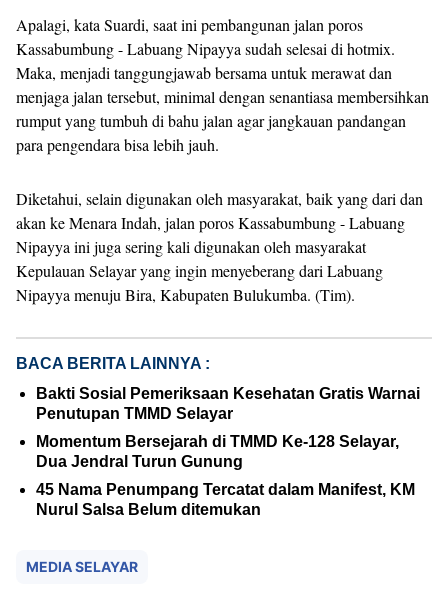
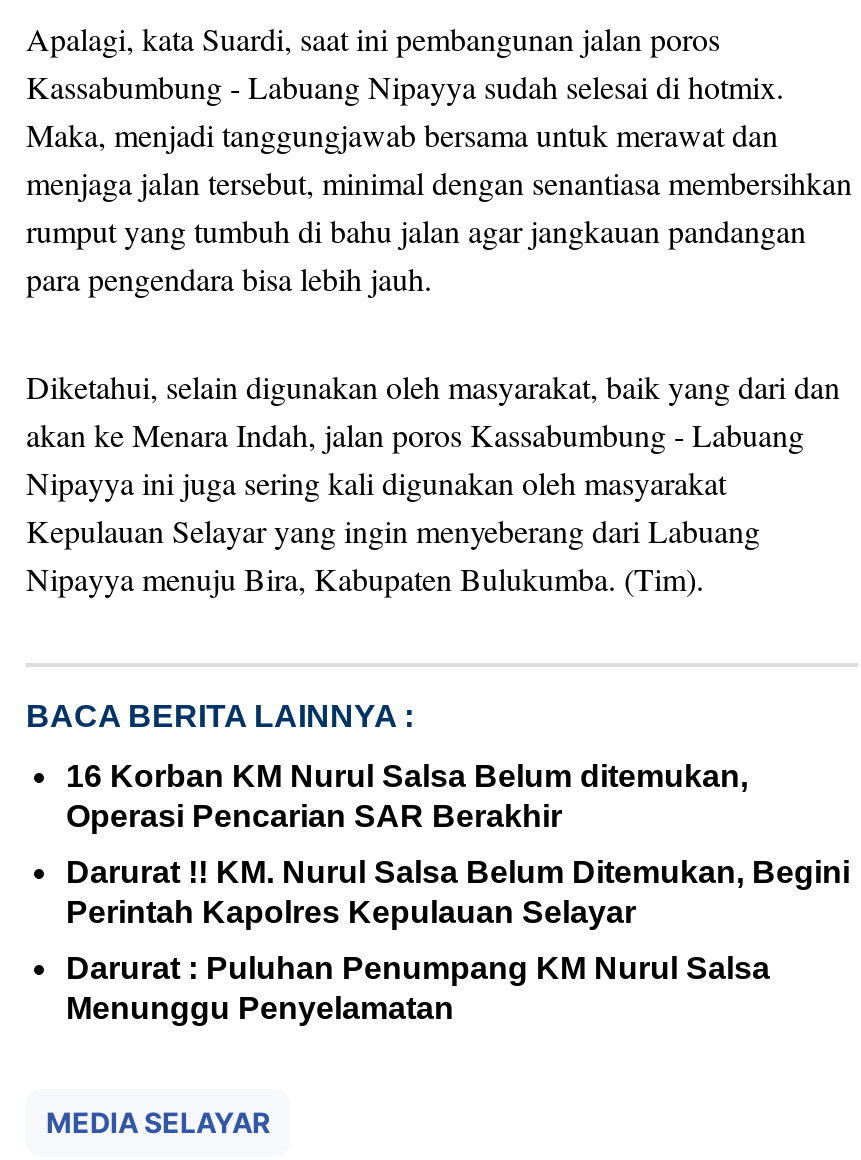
[36,385,420,422] Bakti Sosial Pemeriksaan Kesehatan Gratis Warnai | Penutupan TMMD Selayar -> [66,759,748,833] 16 Korban KM Nurul Salsa Belum ditemukan, | Operasi Pencarian SAR Berakhir
[36,433,399,470] Momentum Bersejarah di TMMD Ke-128 Selayar, | Dua Jendral Turun Gunung -> [66,855,850,929] Darurat !! KM. Nurul Salsa Belum Ditemukan, Begini | Perintah Kapolres Kepulauan Selayar
[36,481,415,518] 45 Nama Penumpang Tercatat dalam Manifest, KM | Nurul Salsa Belum ditemukan -> [66,951,770,1025] Darurat : Puluhan Penumpang KM Nurul Salsa | Menunggu Penyelamatan

